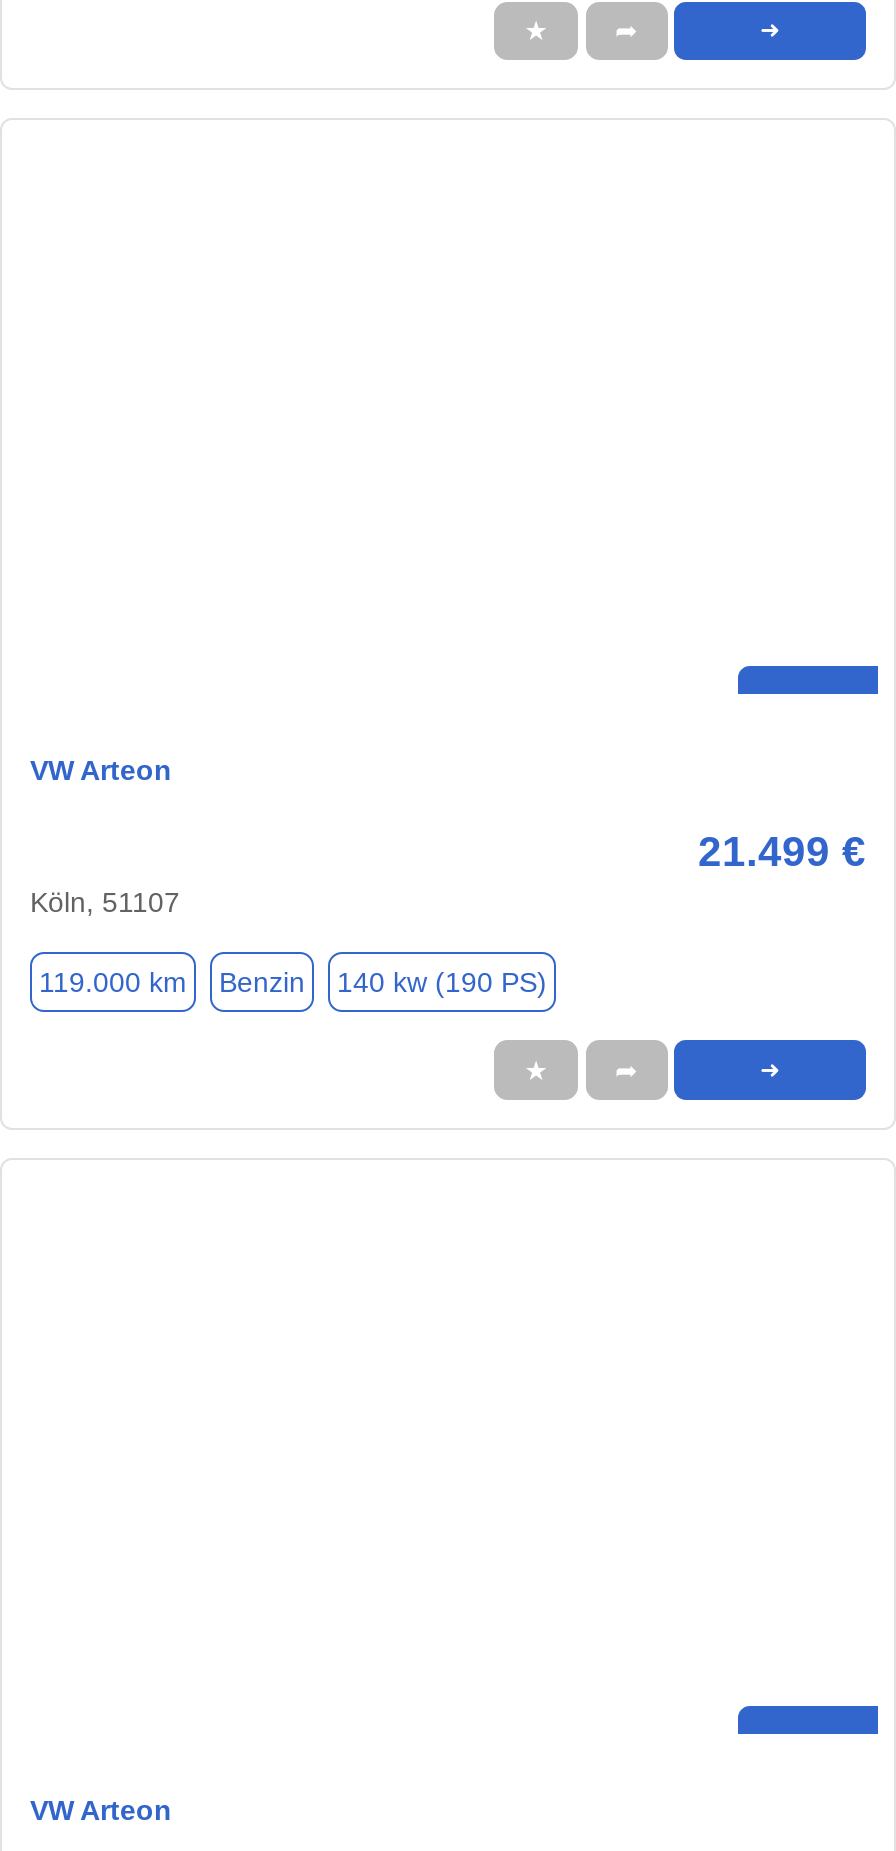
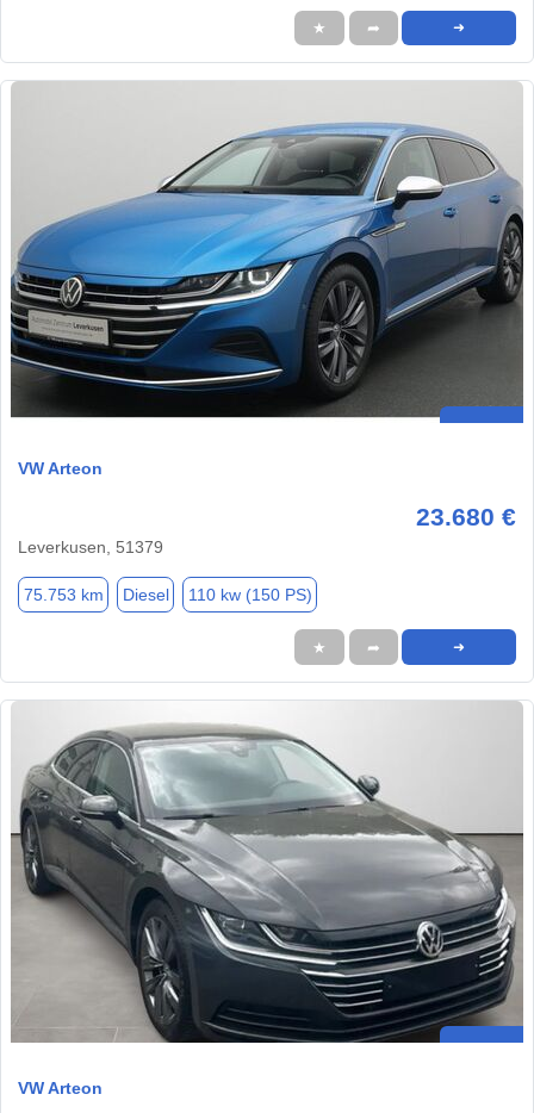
none -> [10,81,524,418] [image]
[30,829,866,919] 21.499 € | Köln, 51107 -> [18,503,516,557] 23.680 € | Leverkusen, 51379
[39,966,547,998] 119.000 km | Benzin | 140 kw (190 PS) -> [23,585,312,604] 75.753 km | Diesel | 110 kw (150 PS)
none -> [10,702,524,1044] [image]

